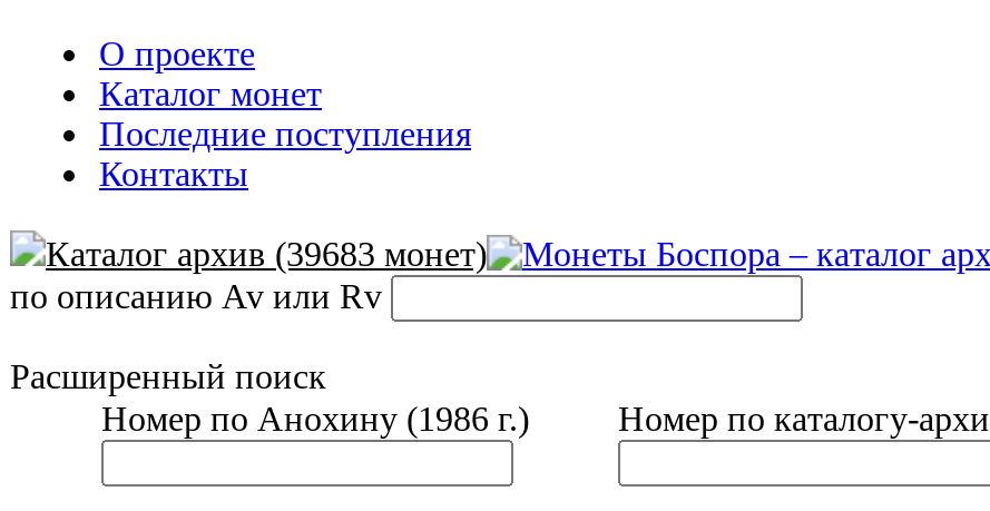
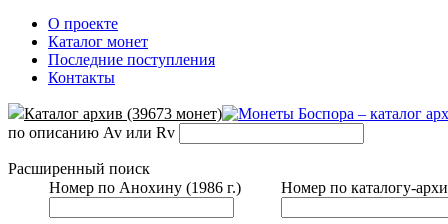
[46,235,487,273] Каталог архив (39683 монет) -> [24,105,222,122] Каталог архив (39673 монет)

